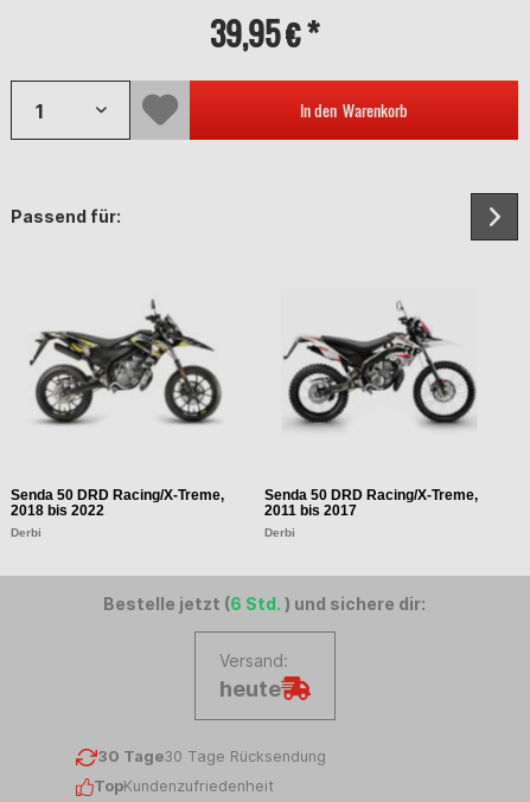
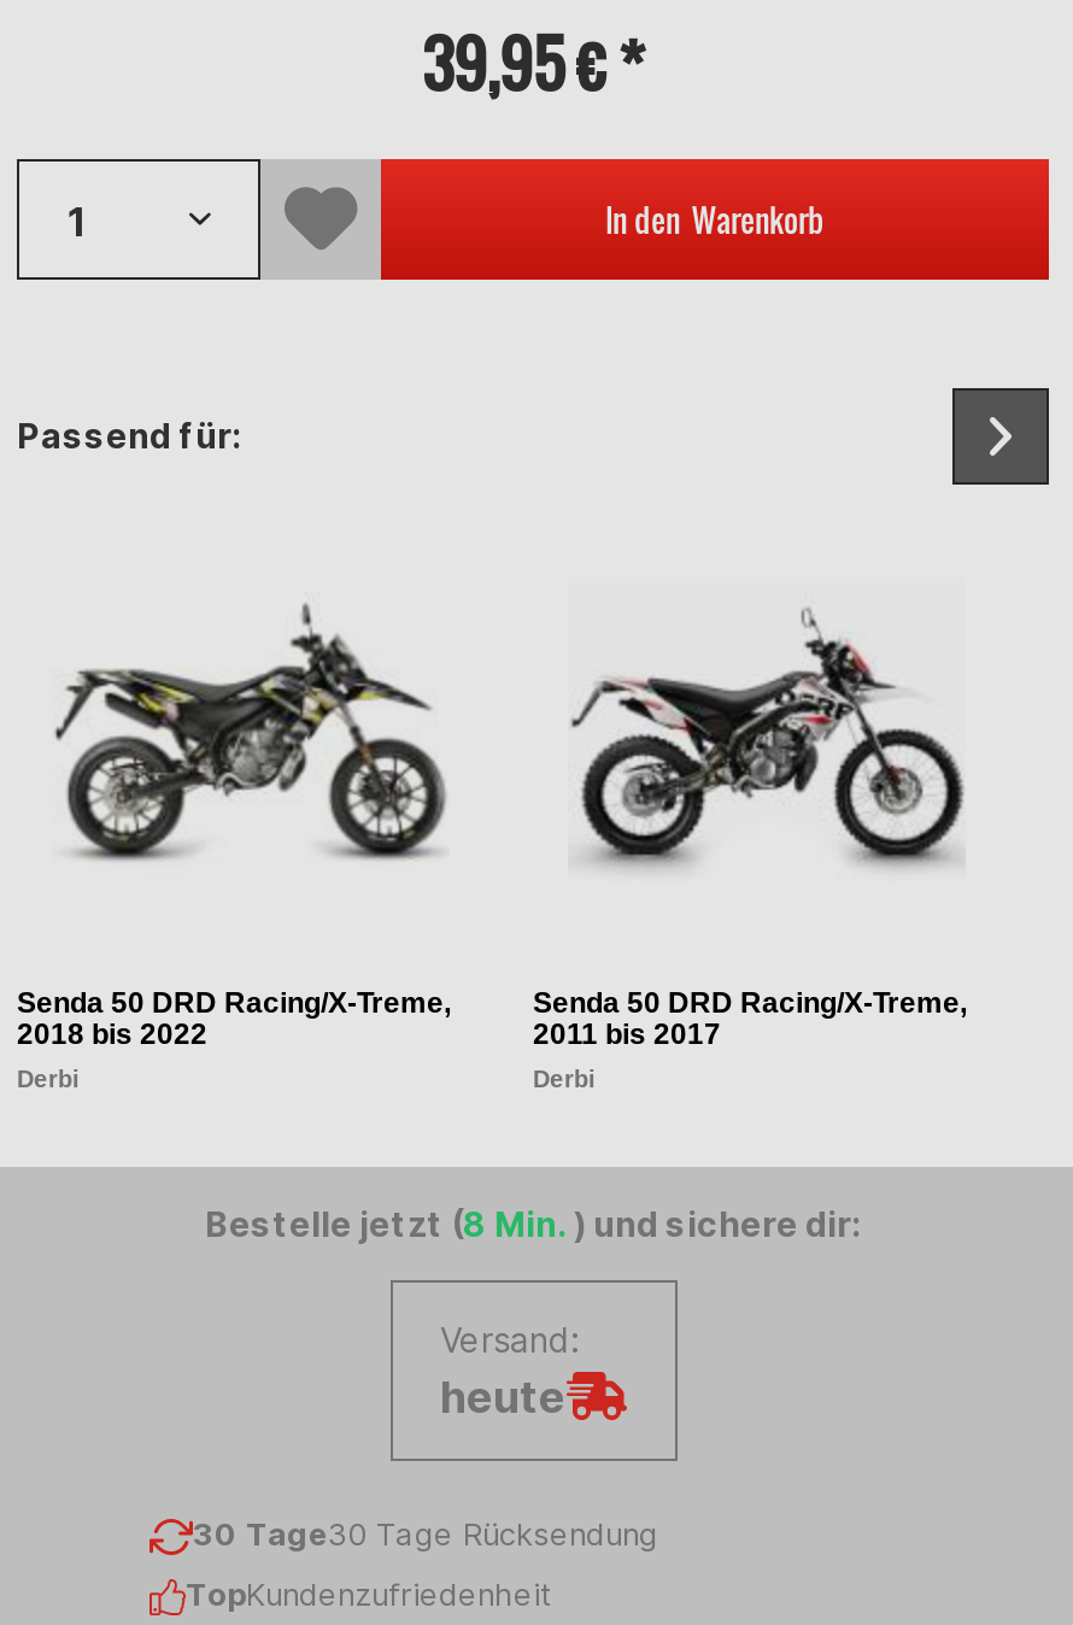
[103,594,426,614] Bestelle jetzt (6 Std.) und sichere dir: -> [205,1203,861,1244] Bestelle jetzt (8 Min.) und sichere dir:

